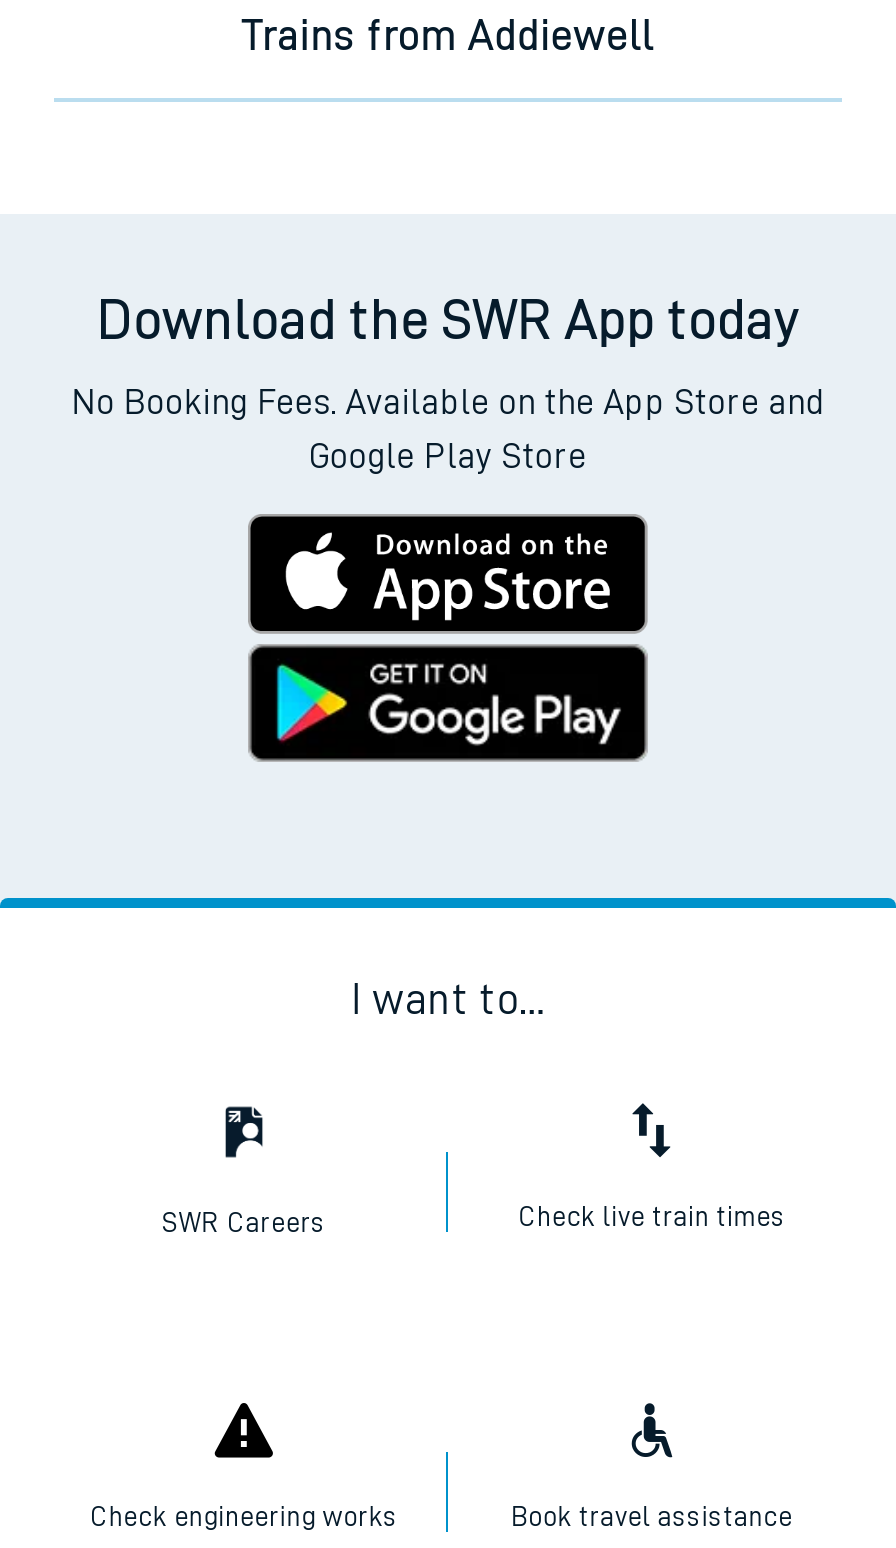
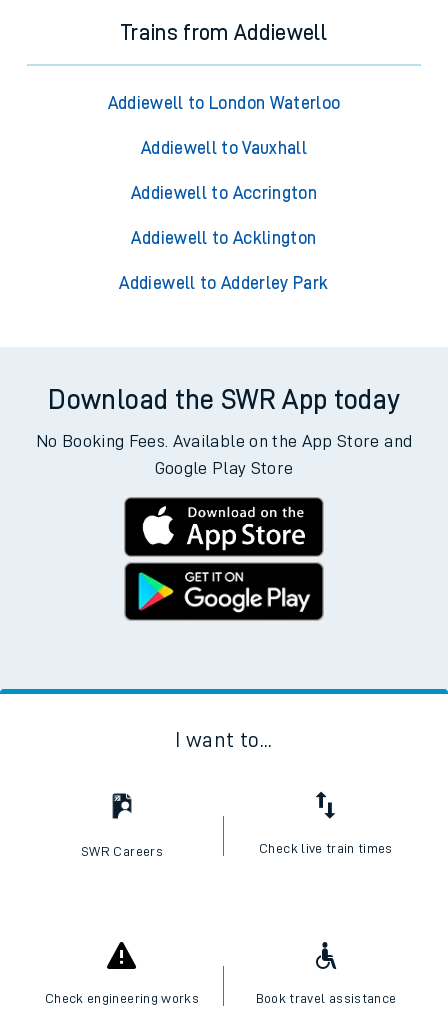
none -> [108,94,340,292] Addiewell to London Waterloo | Addiewell to Vauxhall | Addiewell to Accrington | Addiewell to Acklington | Addiewell to Adderley Park

